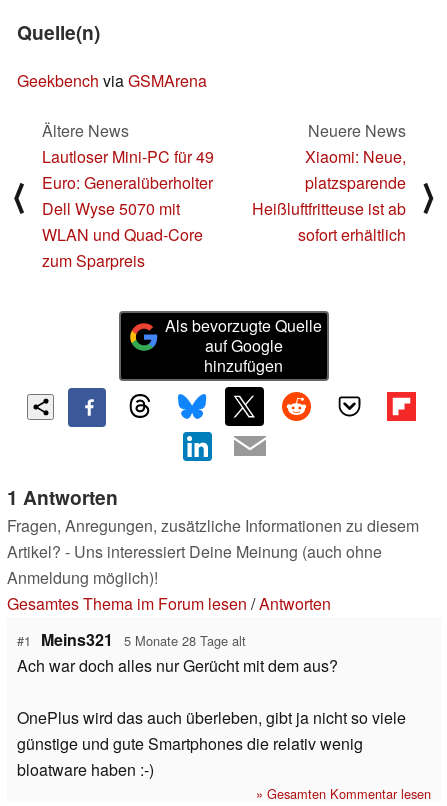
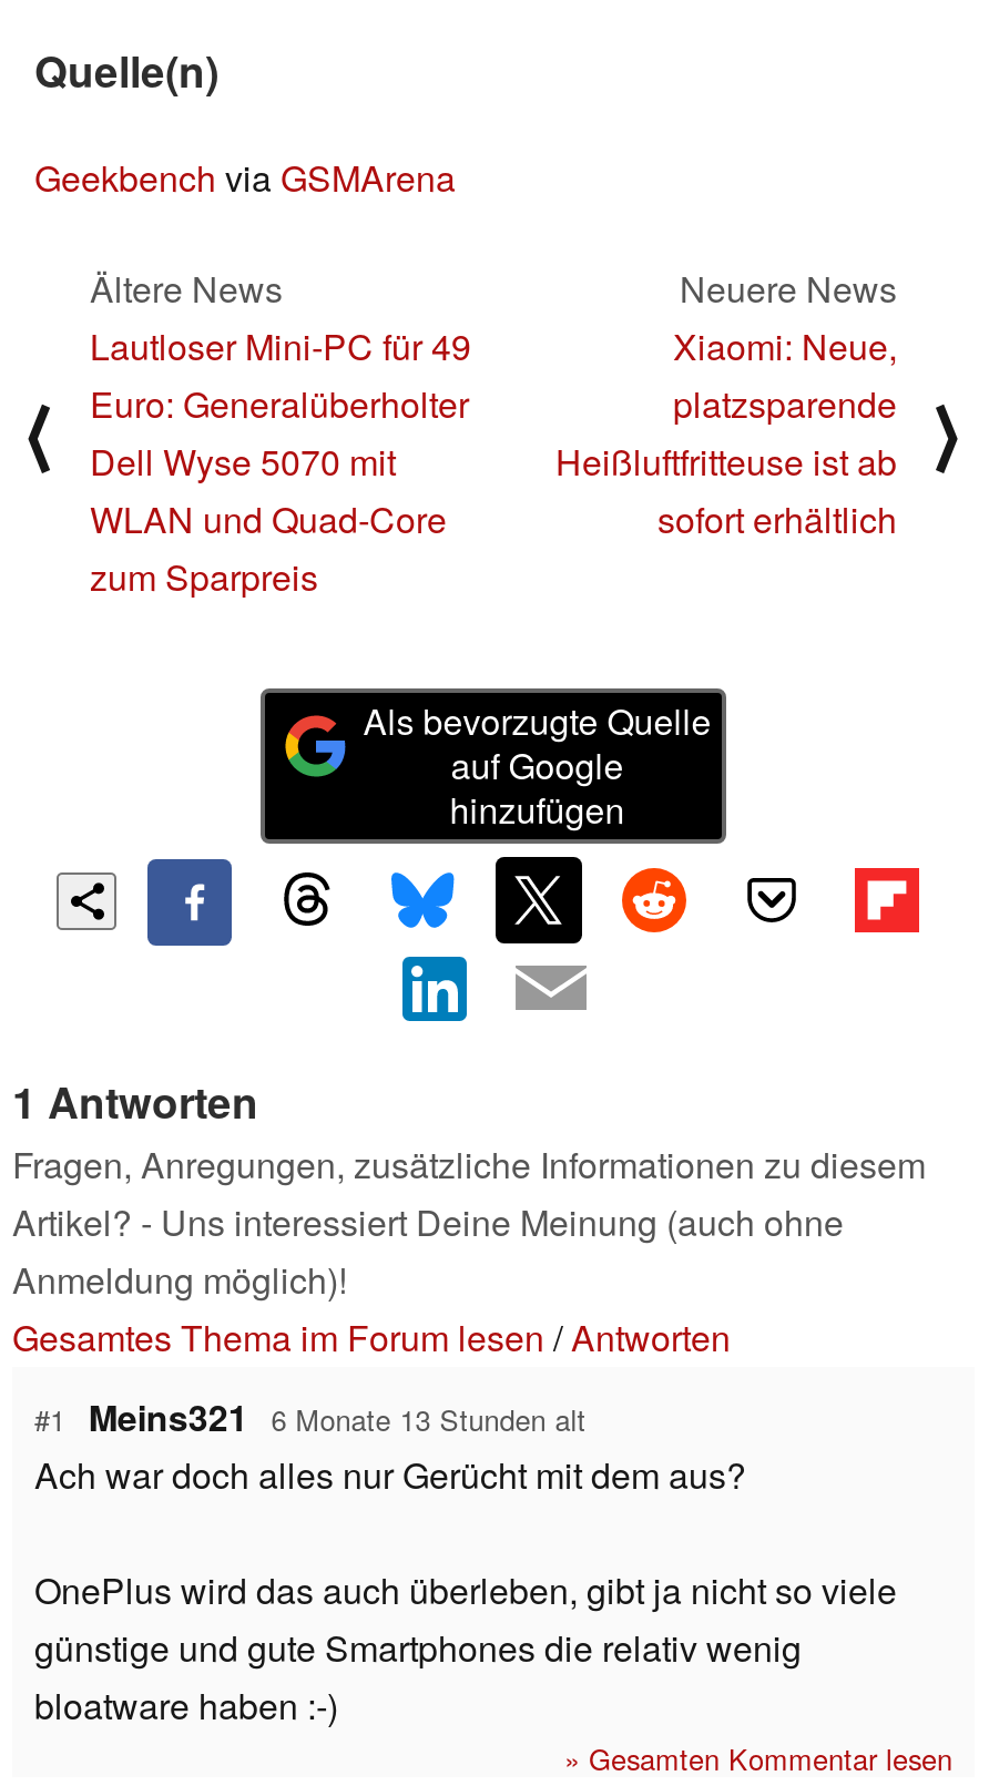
[17,628,246,651] #1 Meins321 5 Monate 28 Tage alt -> [34,1392,586,1443] #1 Meins321 6 Monate 13 Stunden alt

